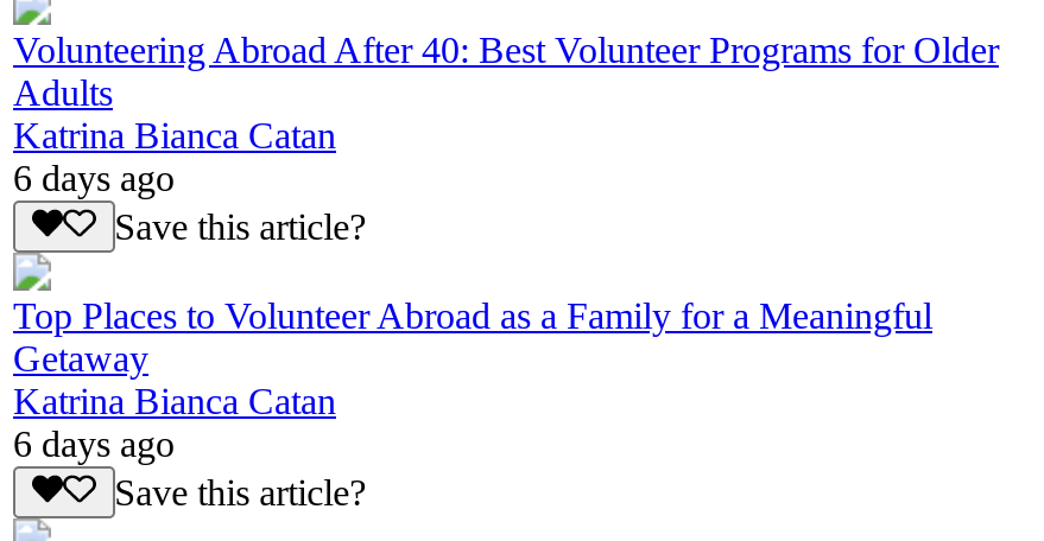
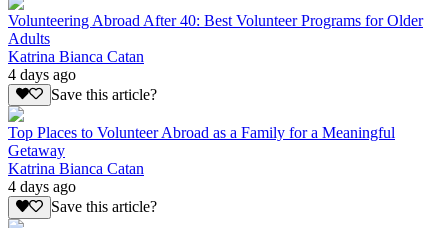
[13,157,175,197] 6 days ago -> [8,66,76,83] 4 days ago
[13,423,175,464] 6 days ago -> [8,178,76,195] 4 days ago

